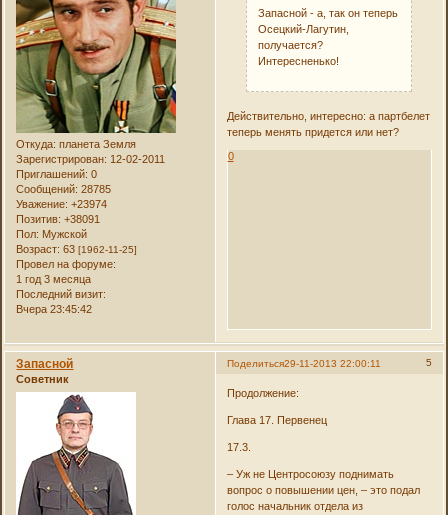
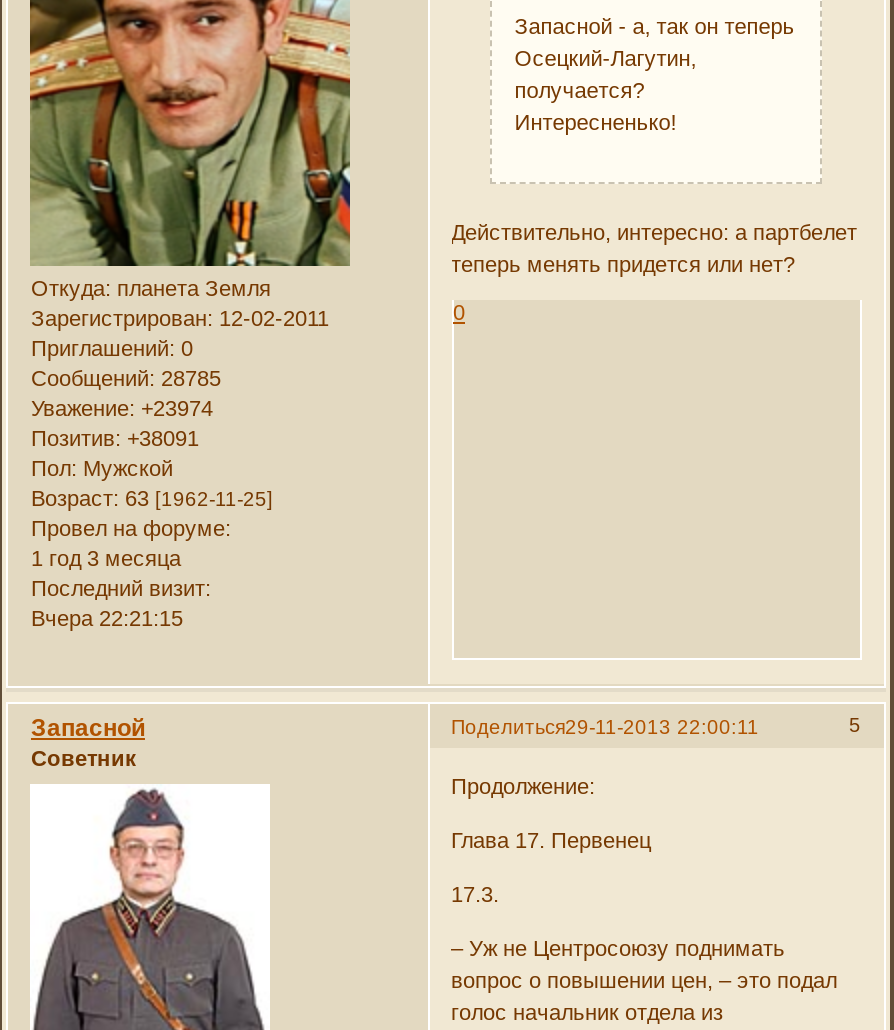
[16,303,92,315] Вчера 23:45:42 -> [31,607,183,631] Вчера 22:21:15

